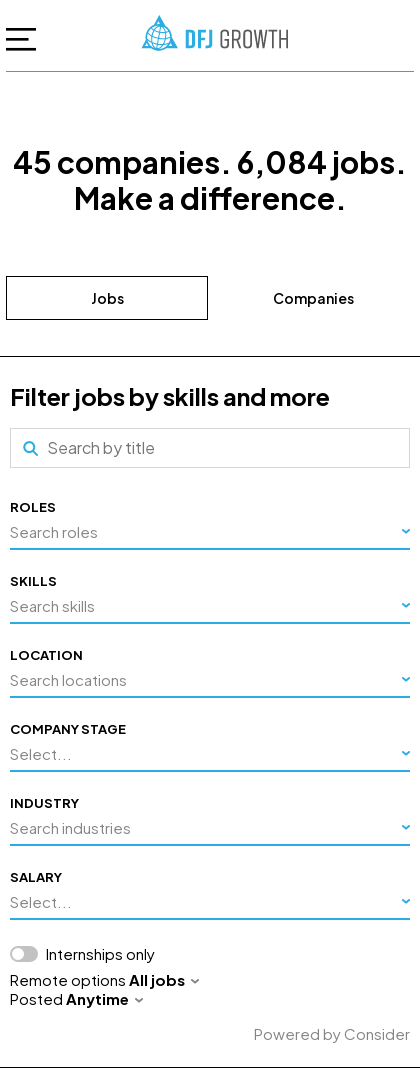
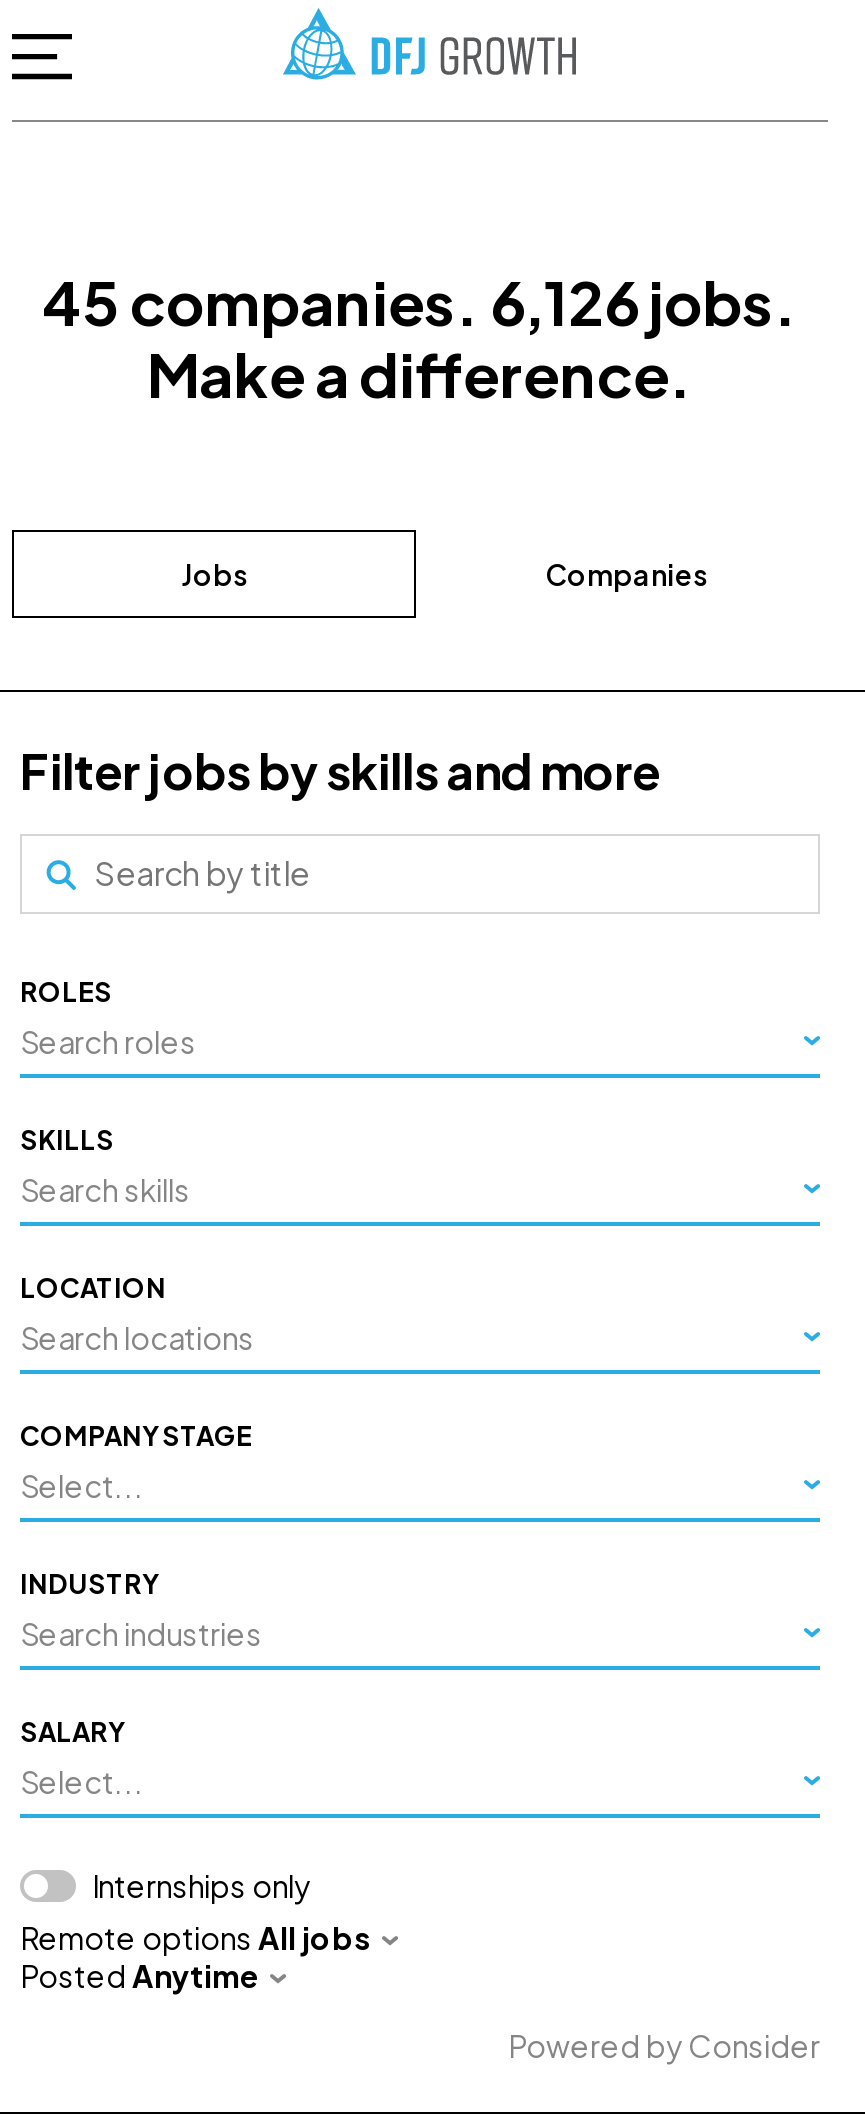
[13,143,407,181] 45 companies. 6,084 jobs. -> [42,264,798,340] 45 companies. 6,126 jobs.

